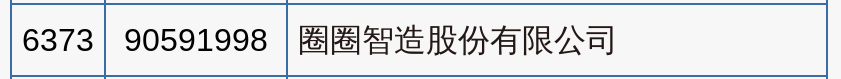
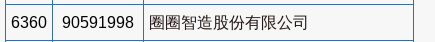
[22,23,618,57] 6373 90591998 圈圈智造股份有限公司 -> [11,14,309,31] 6360 90591998 圈圈智造股份有限公司

